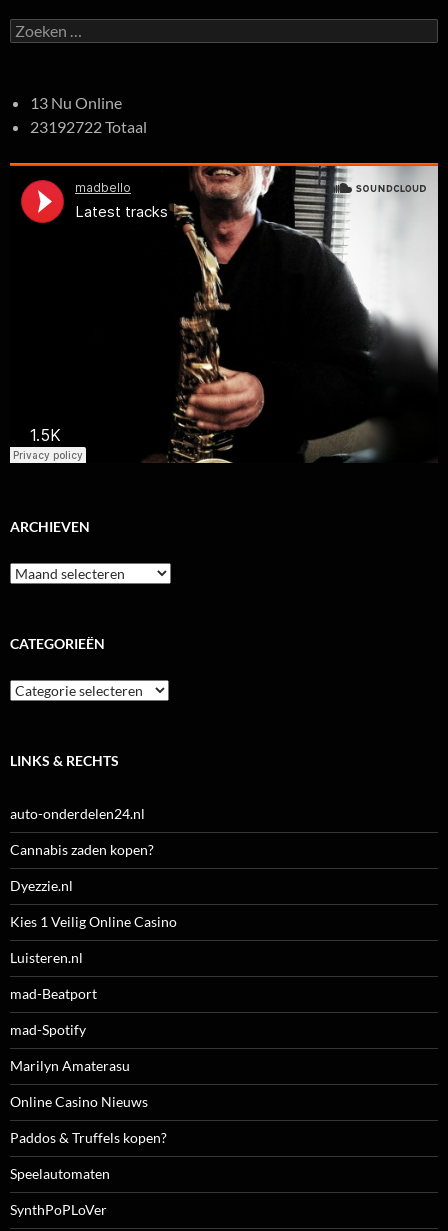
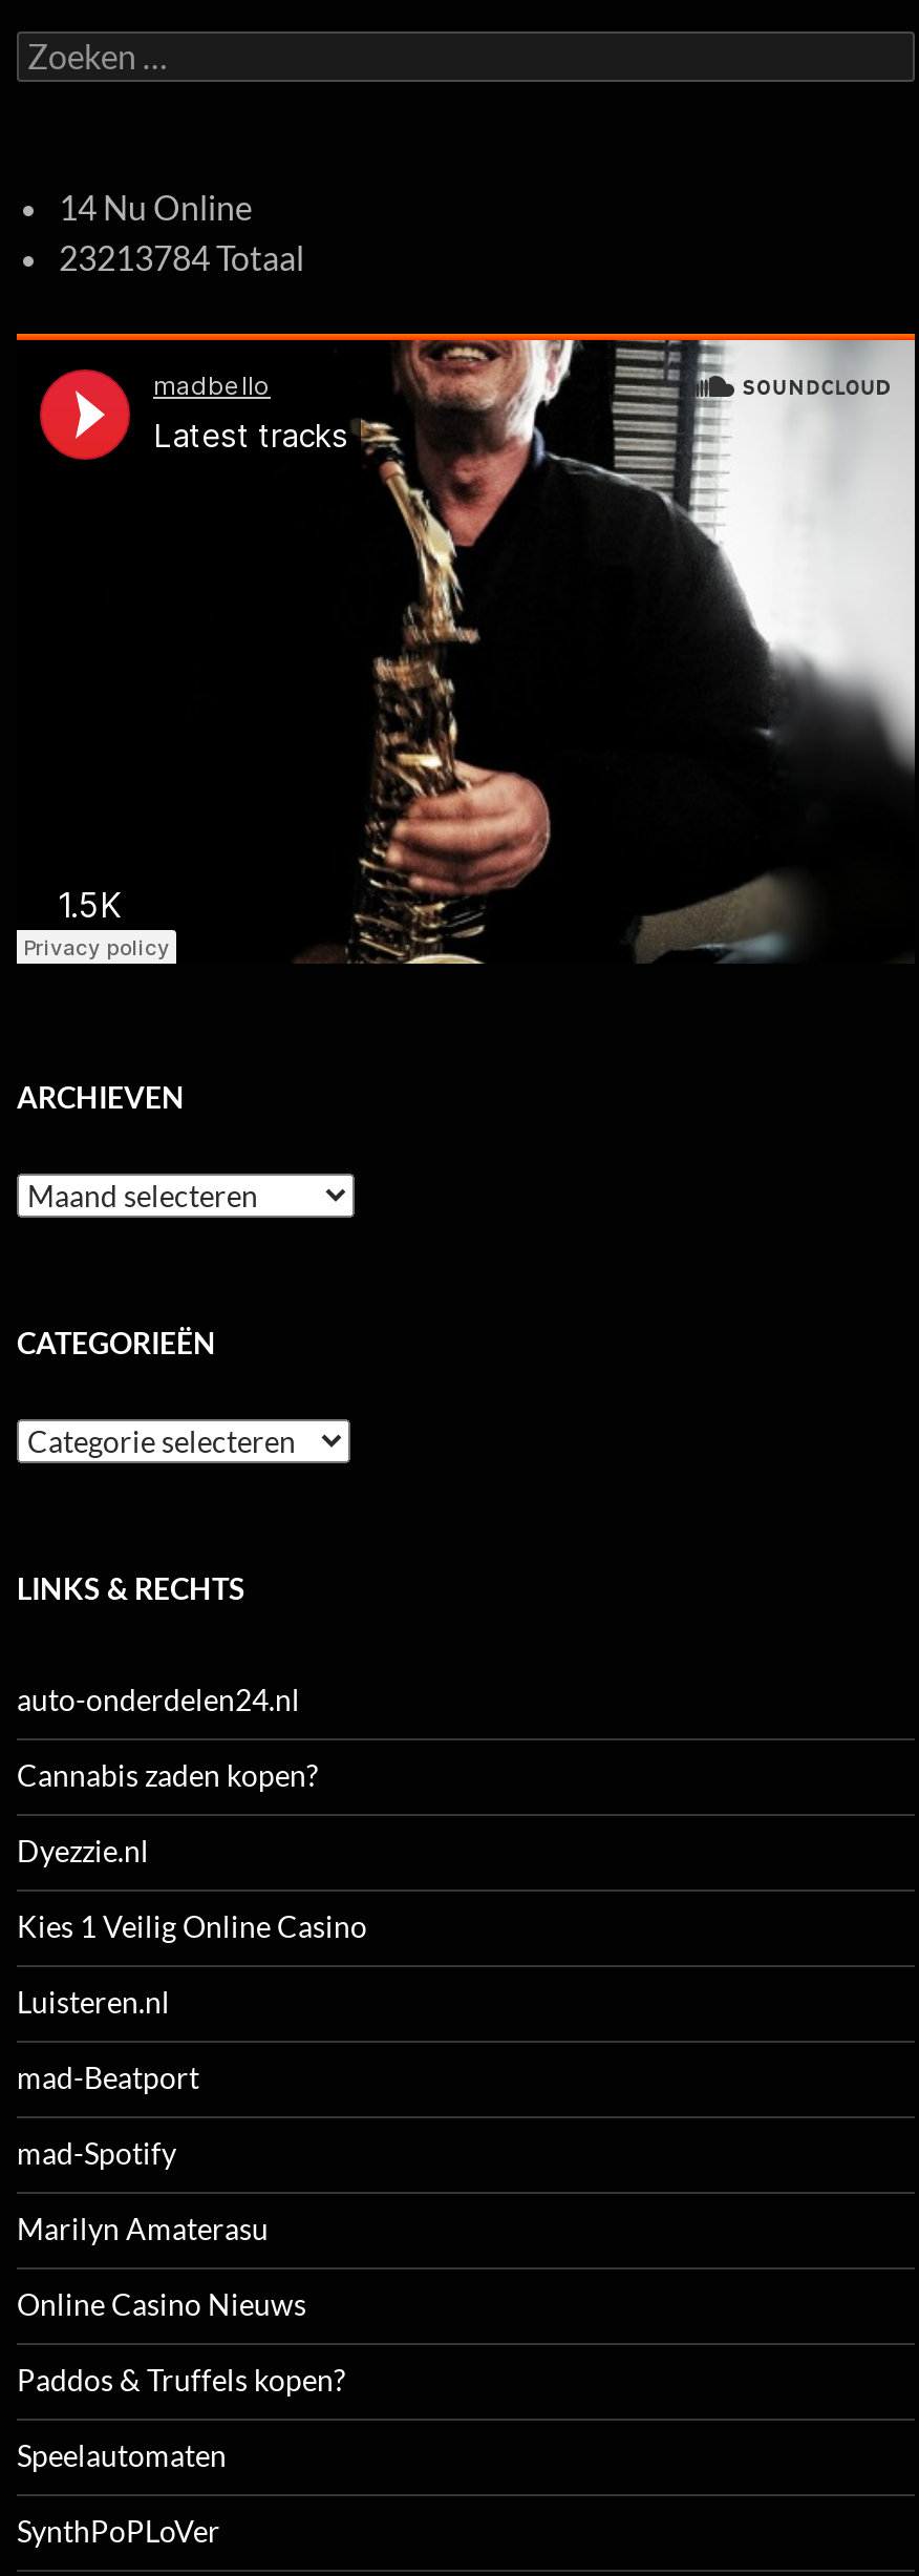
[30,93,122,112] 13 Nu Online -> [59,188,252,228] 14 Nu Online
[30,117,147,136] 23192722 Totaal -> [59,238,304,278] 23213784 Totaal

